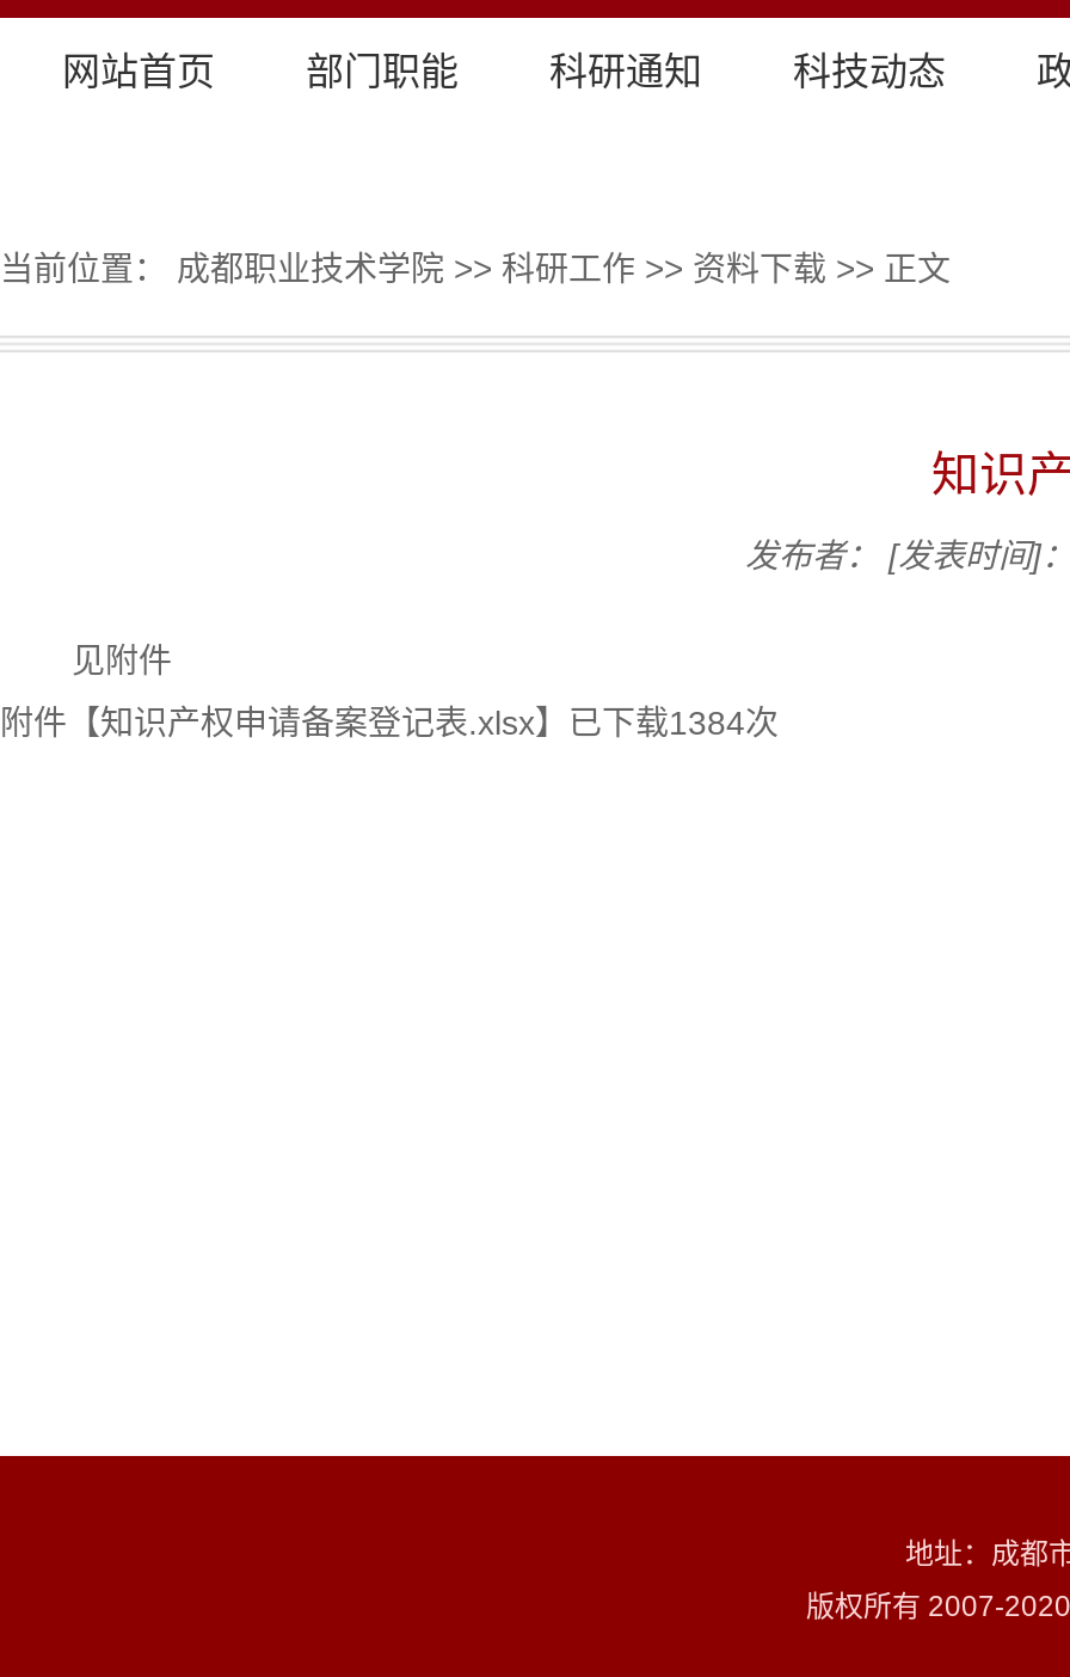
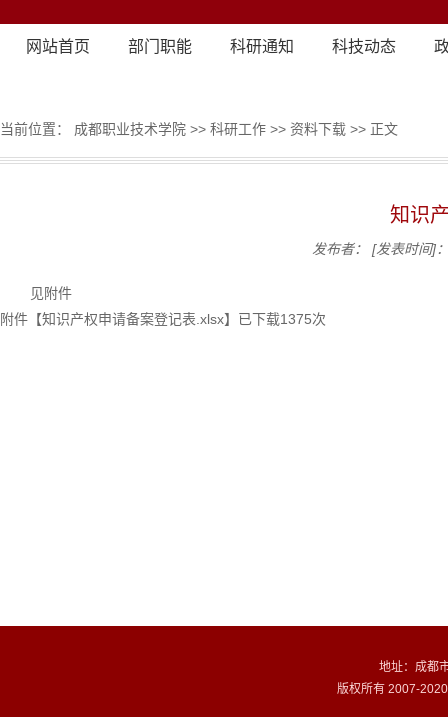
[0,704,779,742] 附件【知识产权申请备案登记表.xlsx】已下载1384次 -> [0,311,326,327] 附件【知识产权申请备案登记表.xlsx】已下载1375次

